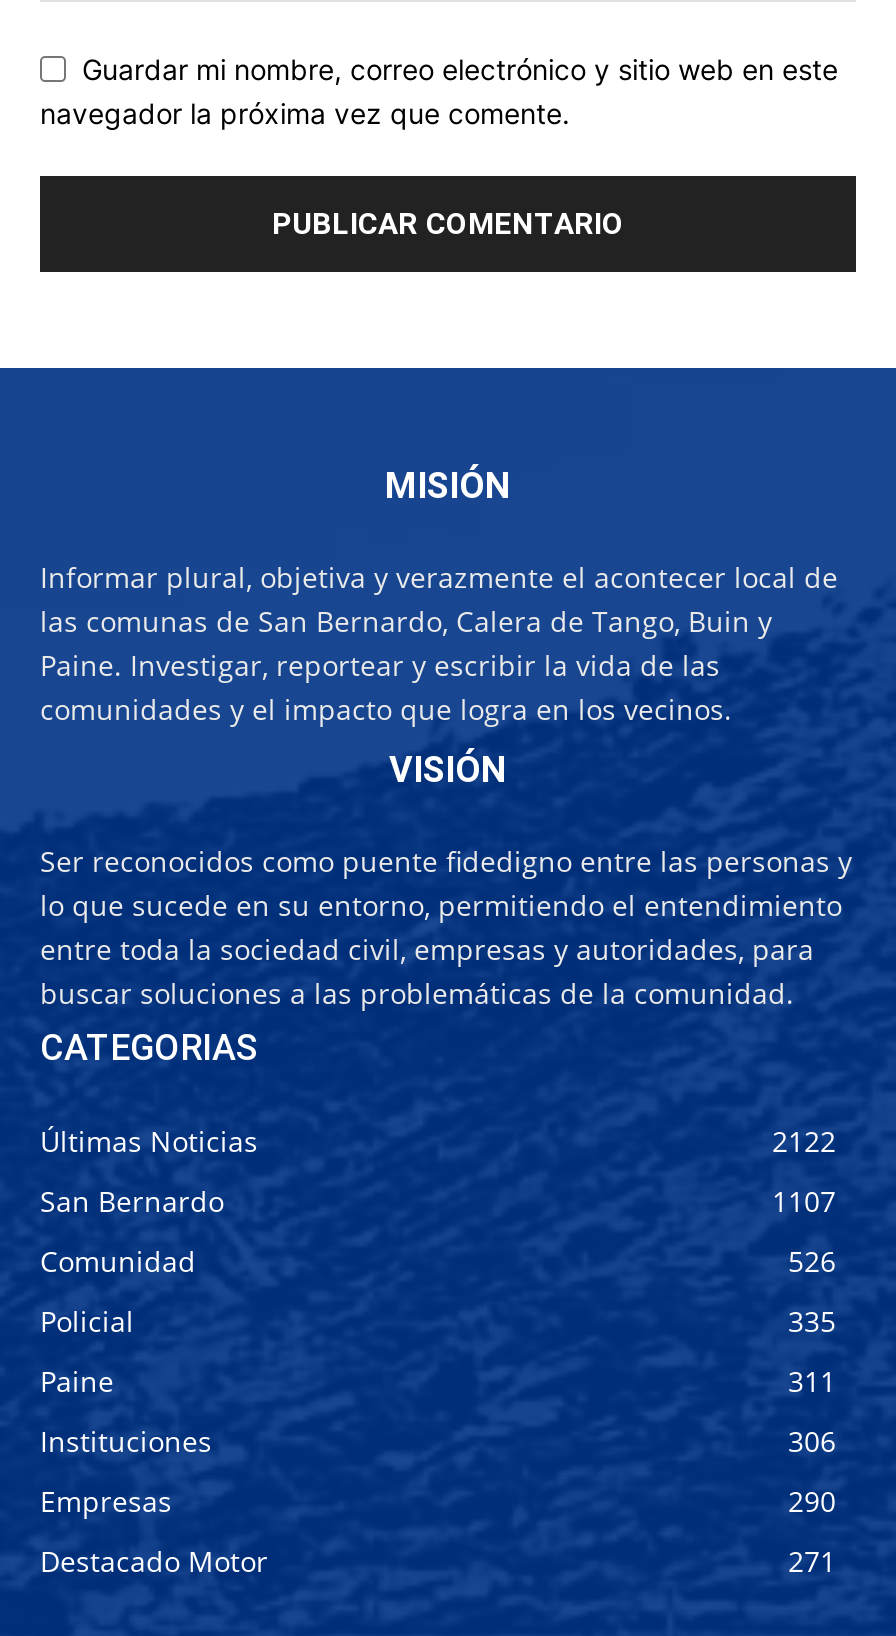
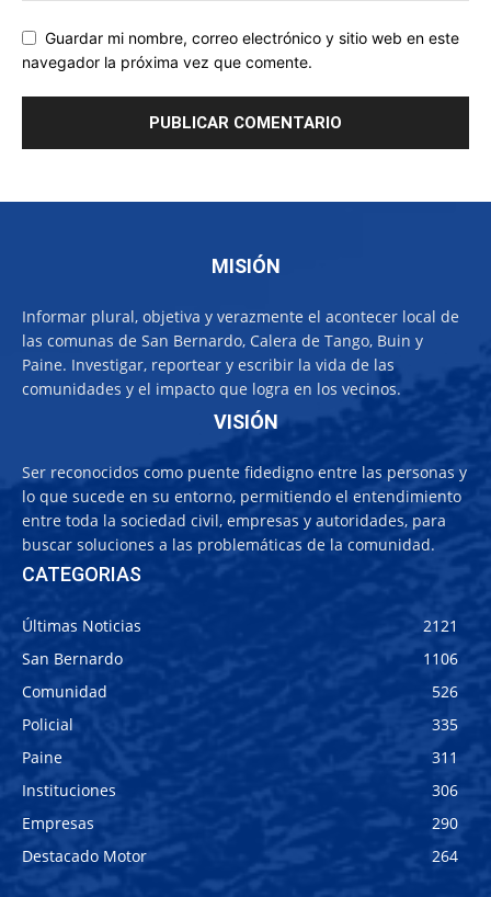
[772,1123,836,1161] 2122 -> [423,616,458,636] 2121
[772,1183,836,1221] 1107 -> [423,649,458,669] 1106
[788,1543,836,1581] 271 -> [432,846,458,867] 264

